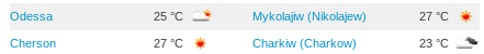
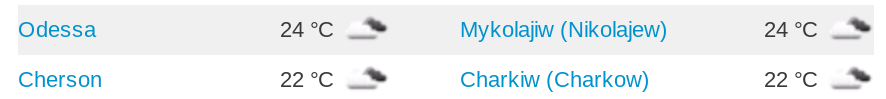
[154,9,187,22] 25 °C -> [280,16,340,40] 24 °C
[419,9,452,22] 27 °C -> [764,16,824,40] 24 °C
[154,36,187,49] 27 °C -> [280,66,340,90] 22 °C
[419,36,452,49] 23 °C -> [764,66,824,90] 22 °C

